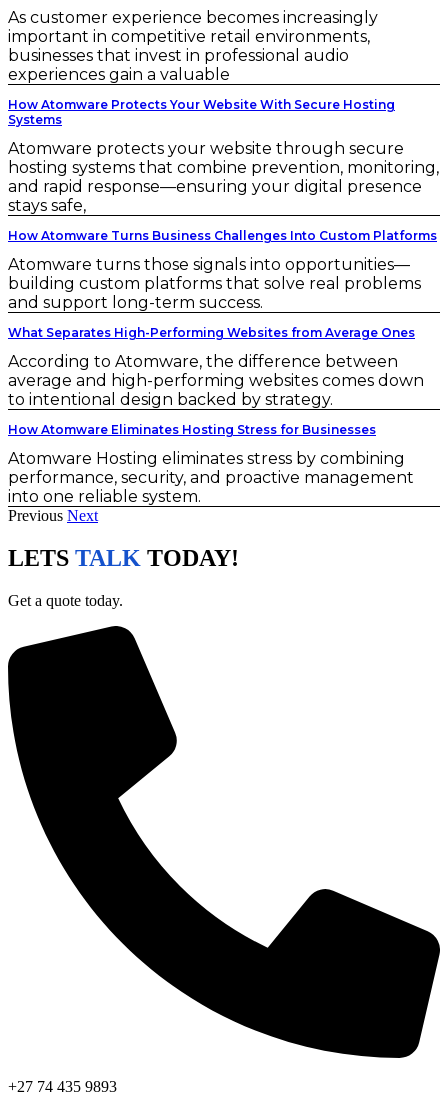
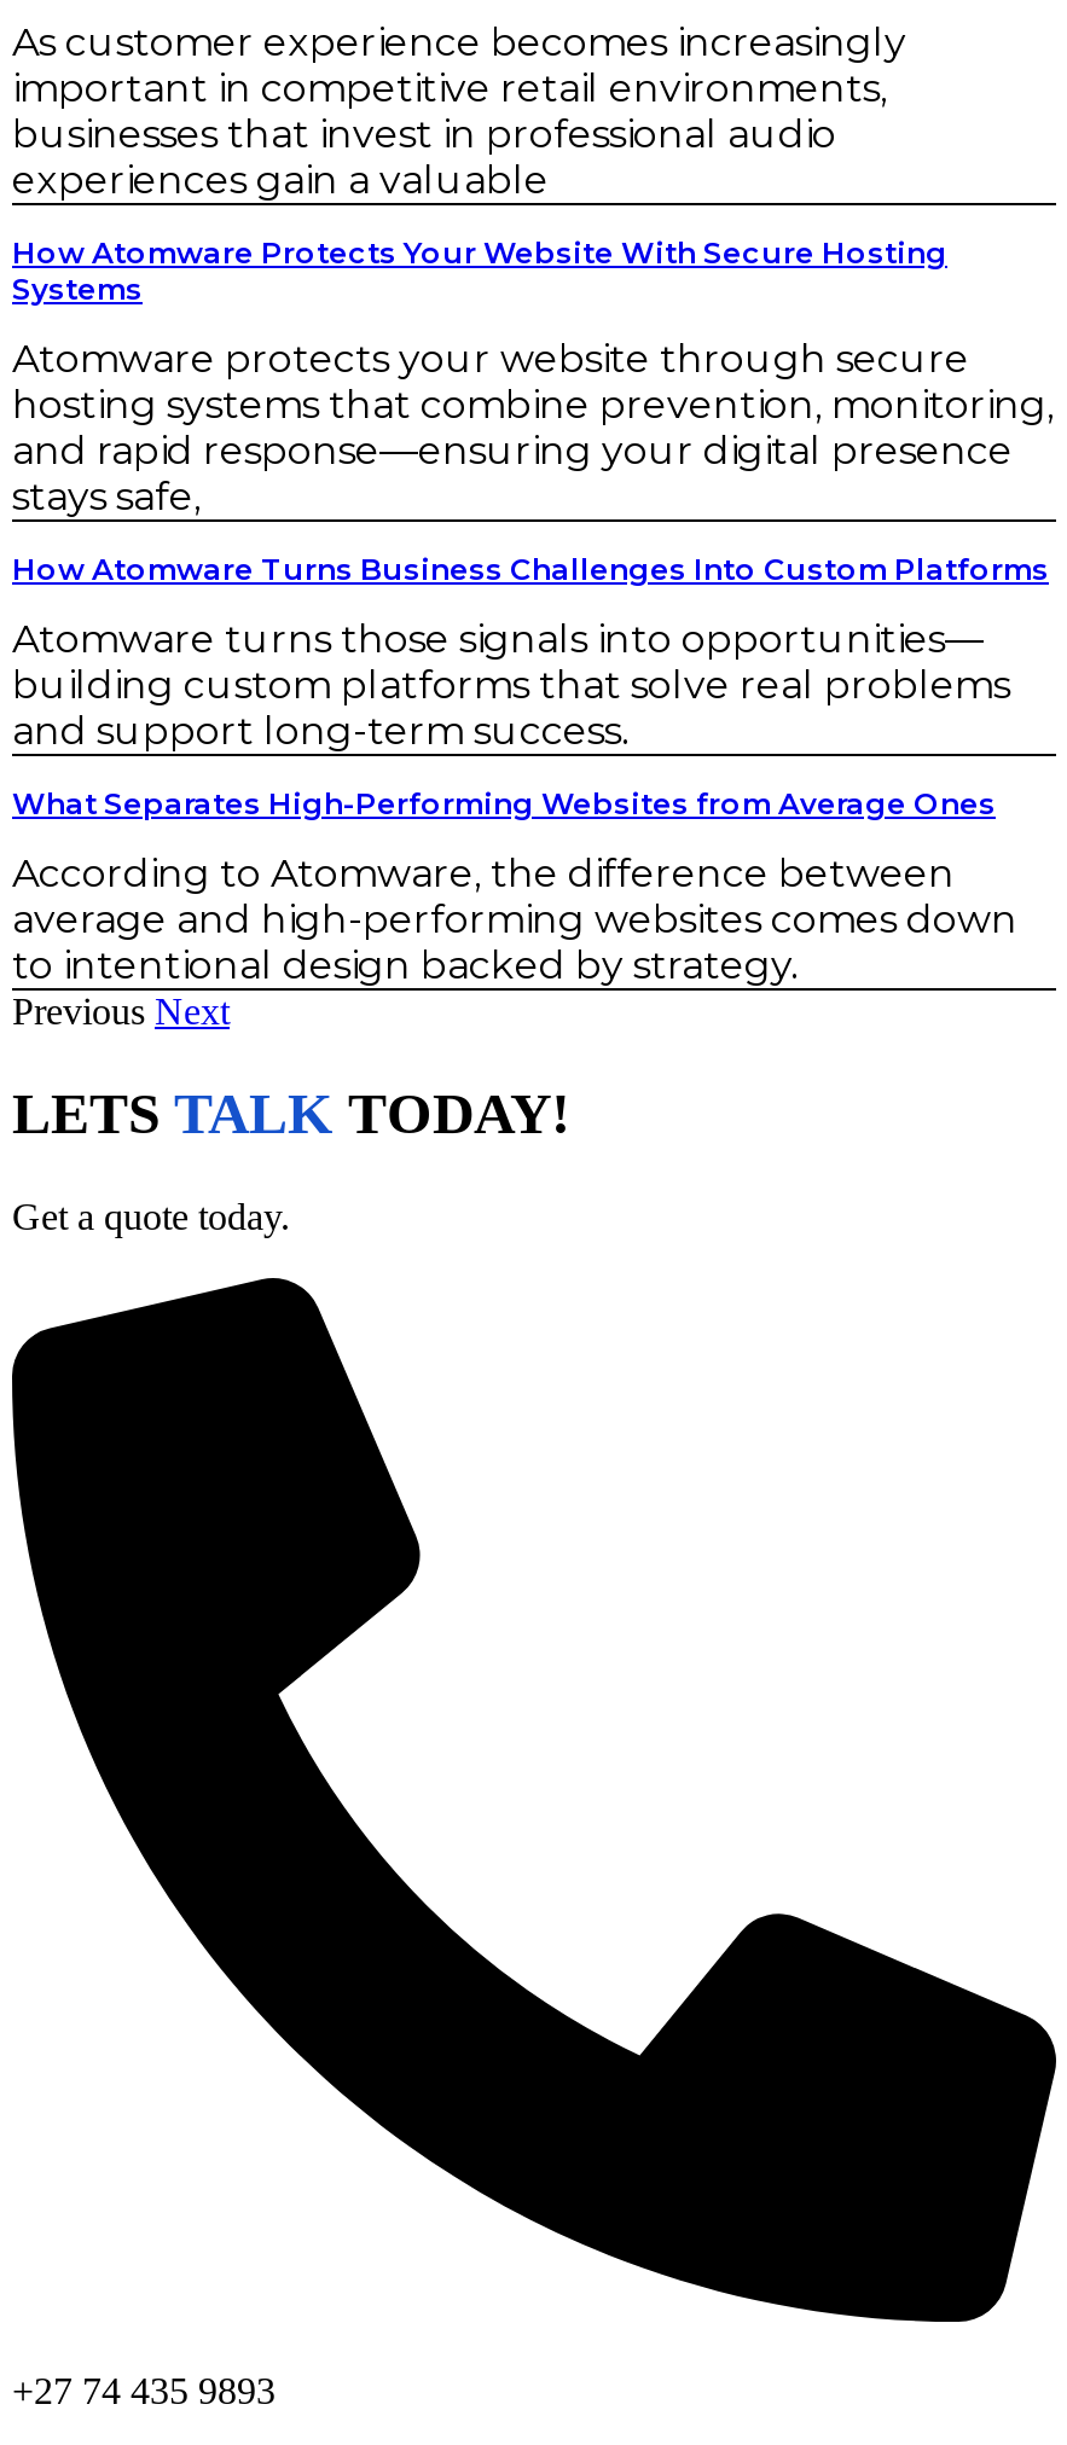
[8,422,414,506] How Atomware Eliminates Hosting Stress for Businesses | Atomware Hosting eliminates stress by combining | performance, security, and proactive management | into one reliable system. -> none

